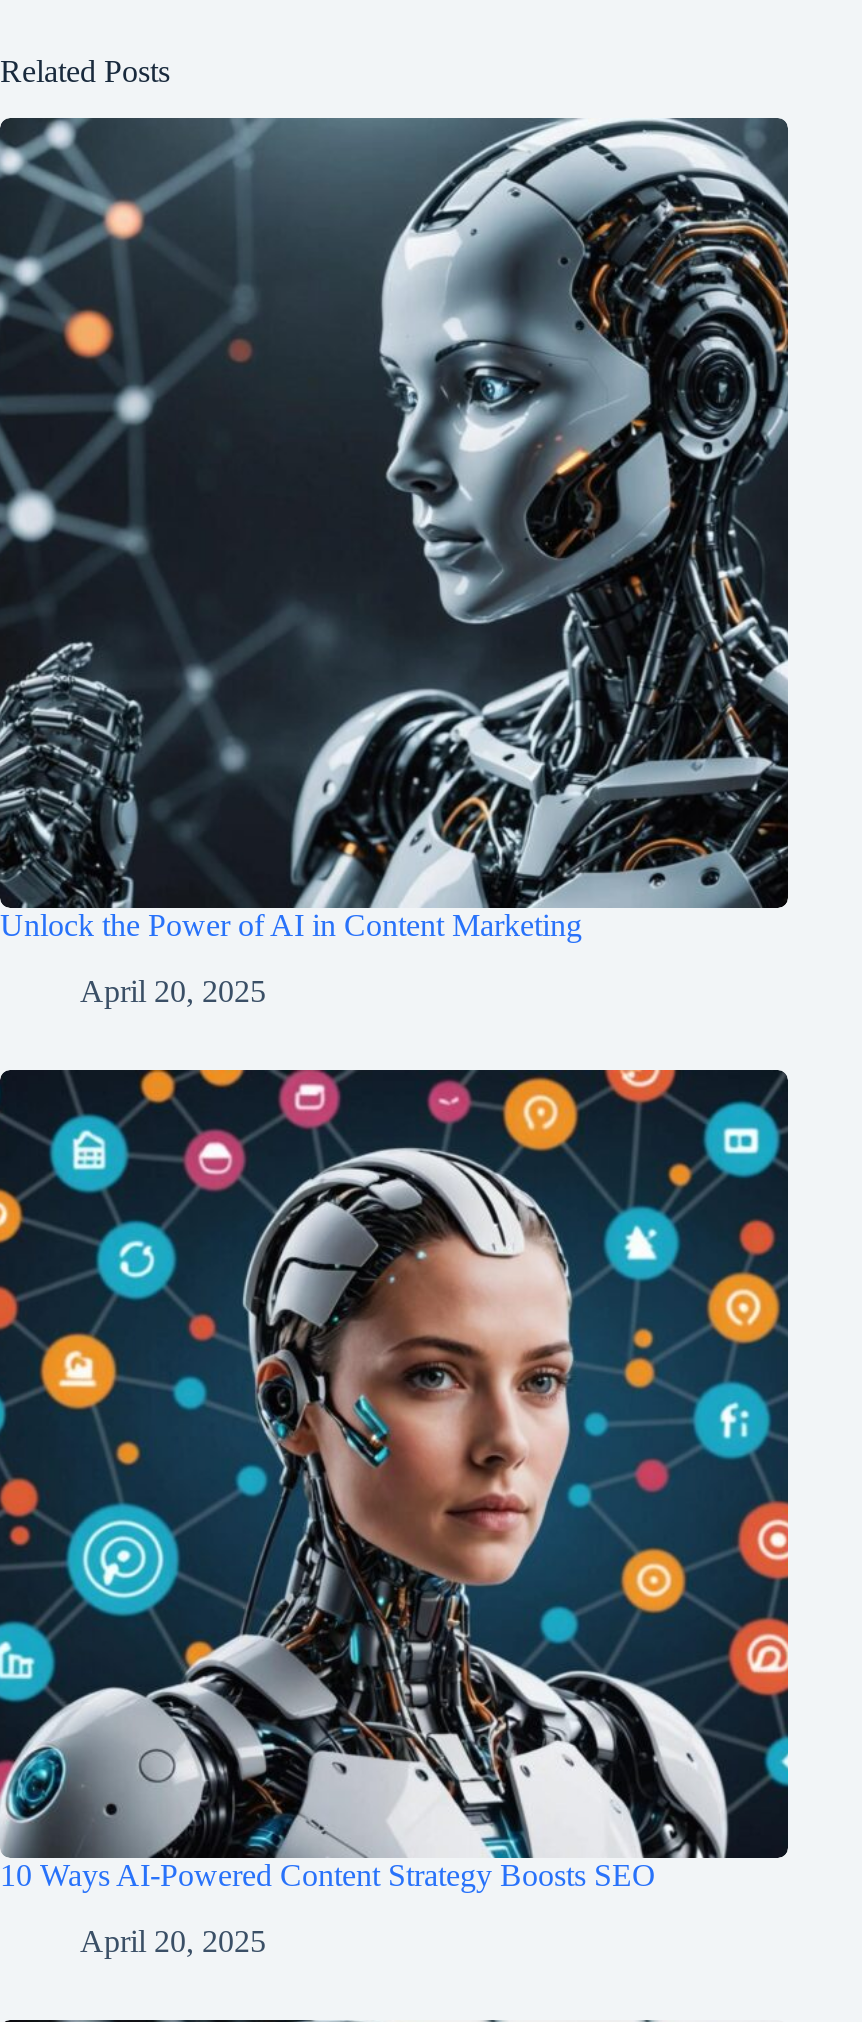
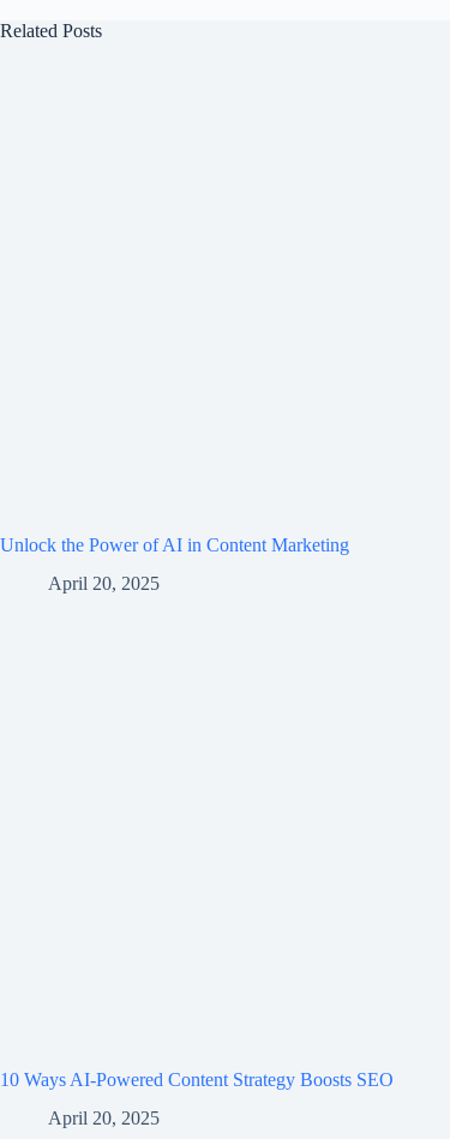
[6,116,790,910] [image] -> none
[6,1068,790,1860] [image] -> none

